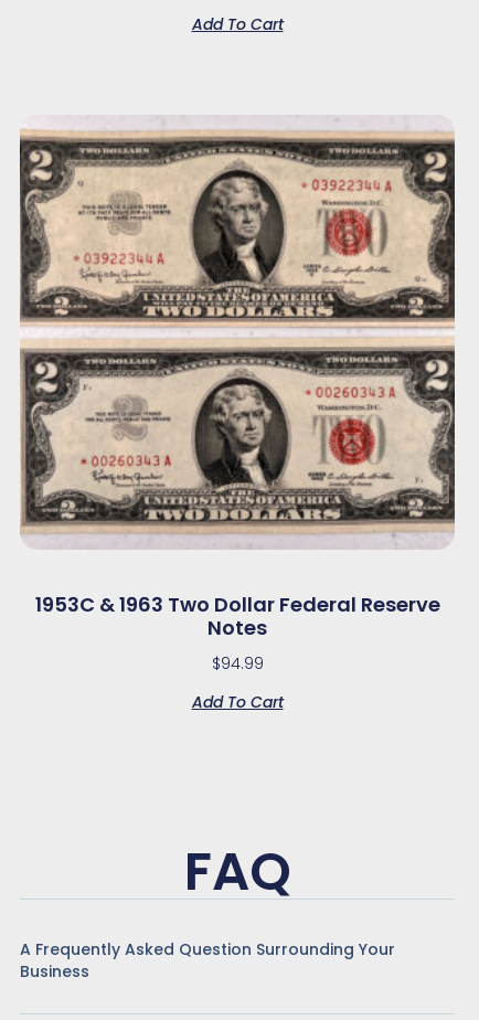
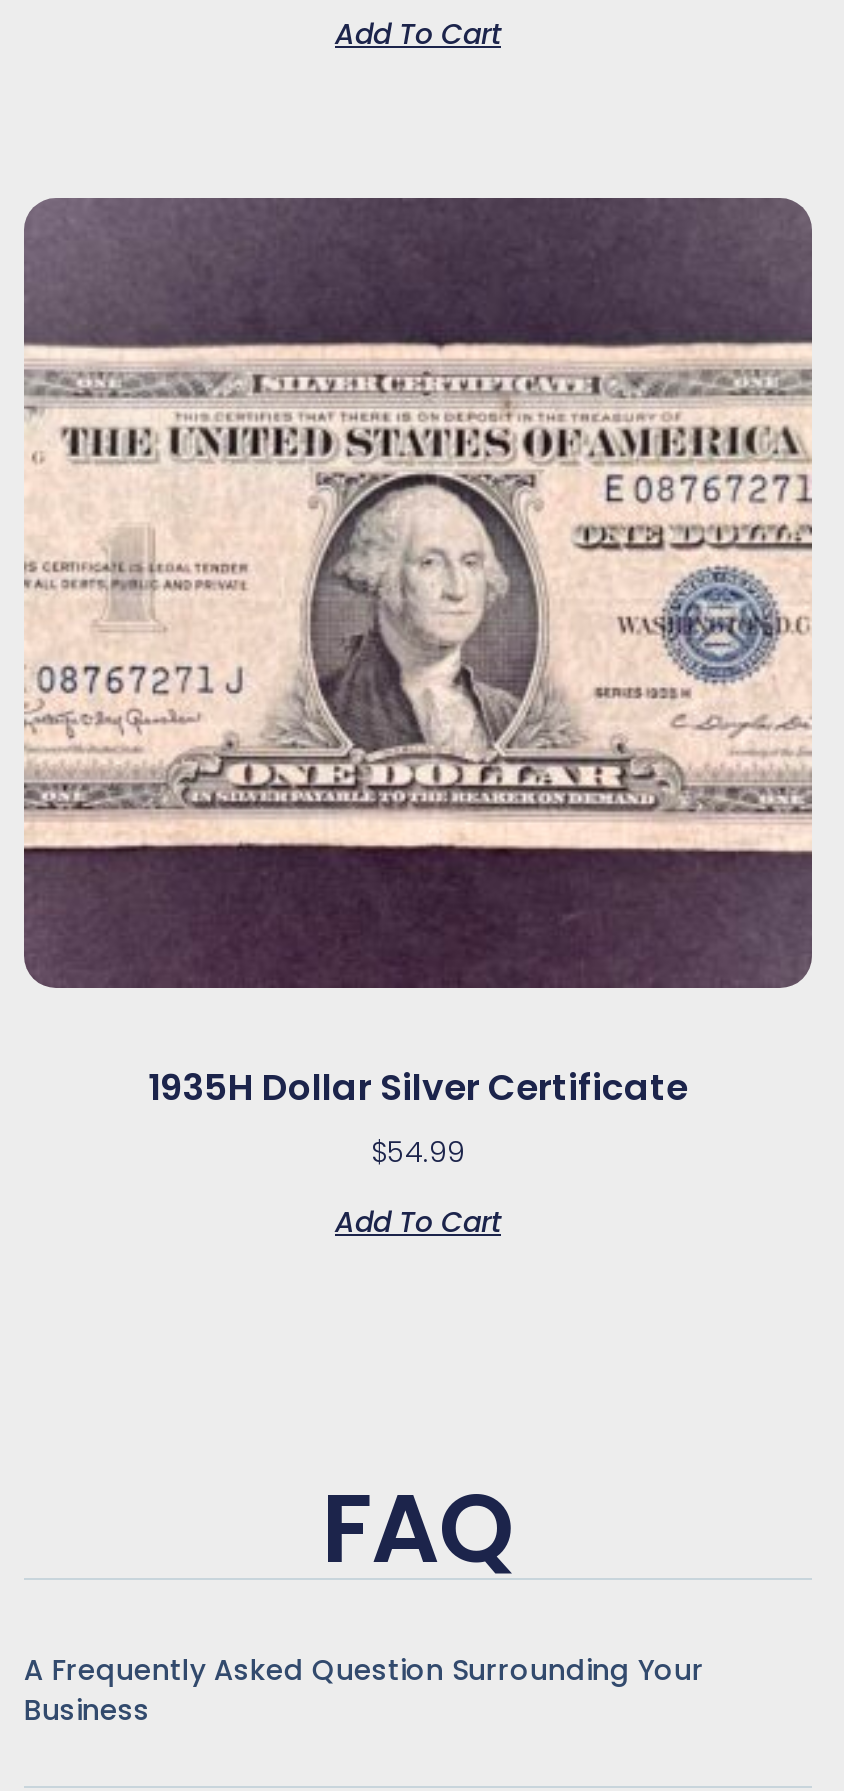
[19,116,456,674] [image] | 1953C & 1963 Two Dollar Federal Reserve | Notes | $94.99 -> [22,196,814,1172] [image] | 1935H Dollar Silver Certificate | $54.99

